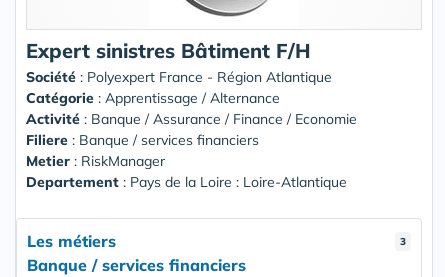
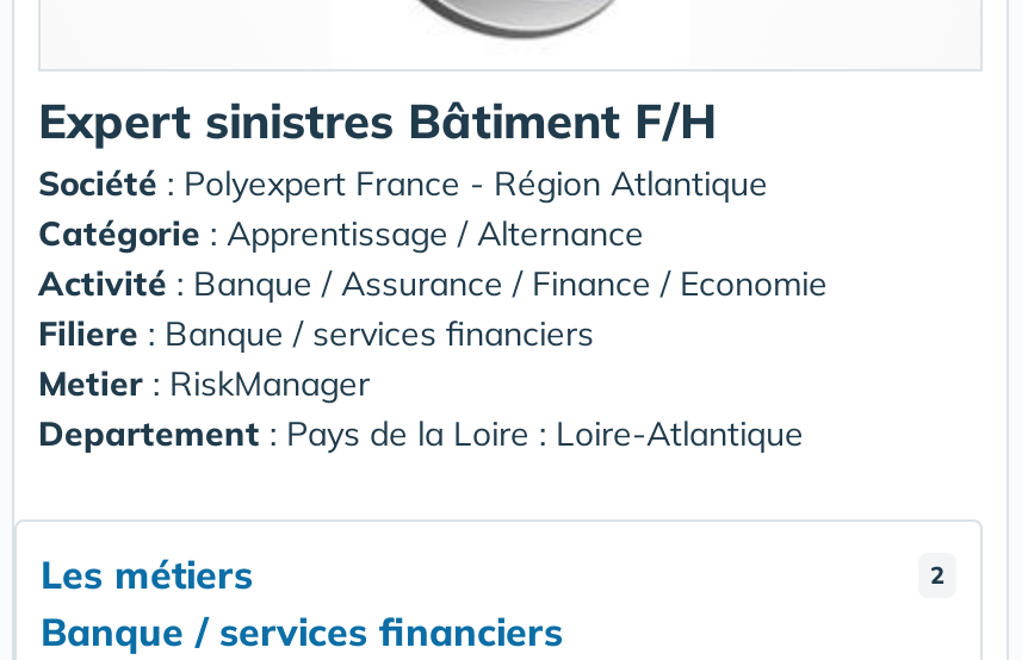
[400,235,406,248] 3 -> [930,559,944,590] 2

